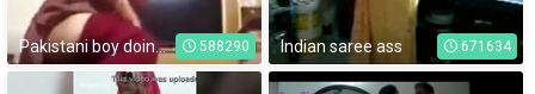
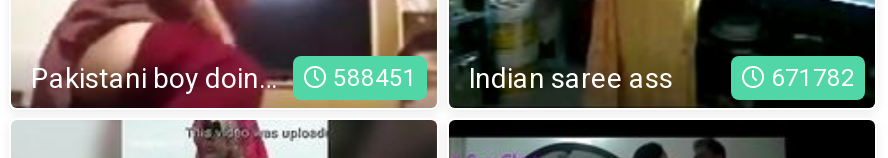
[199,38,250,55] 588290 -> [333,64,417,92] 588451
[461,38,511,55] 671634 -> [771,64,855,92] 671782

